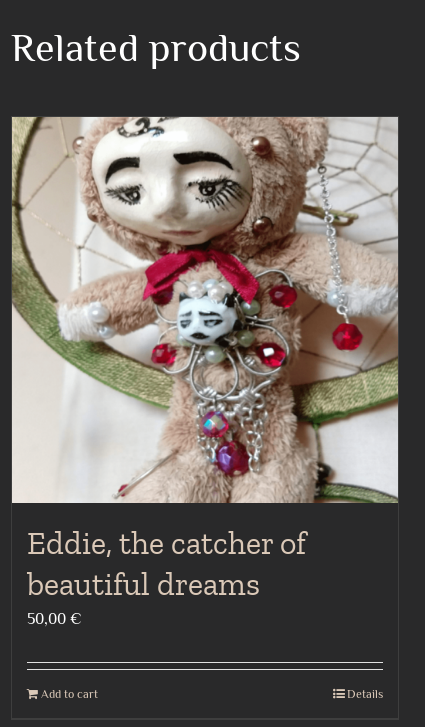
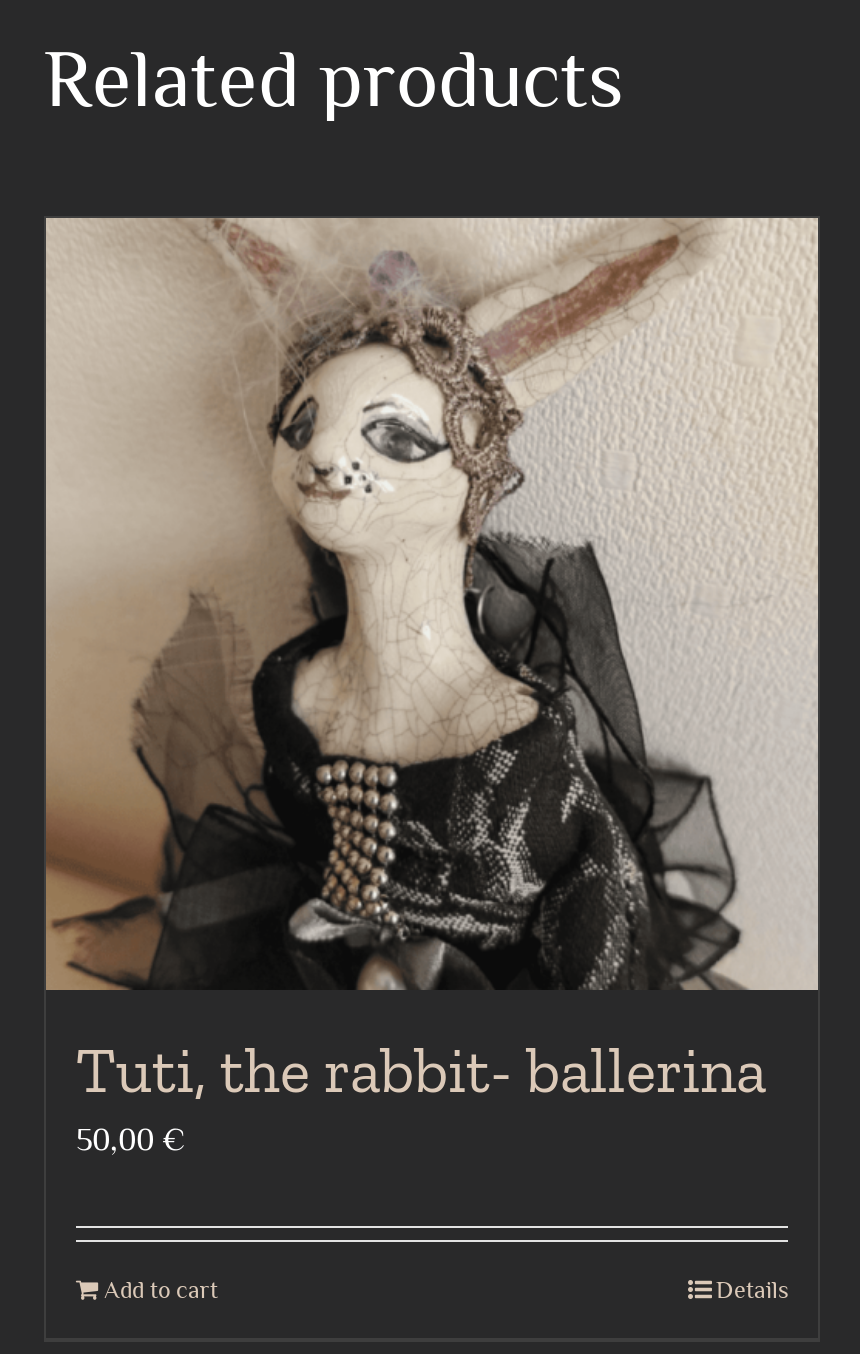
[11,117,398,603] [image] | Eddie, the catcher of | beautiful dreams -> [44,216,820,1107] [image] | Tuti, the rabbit- ballerina

